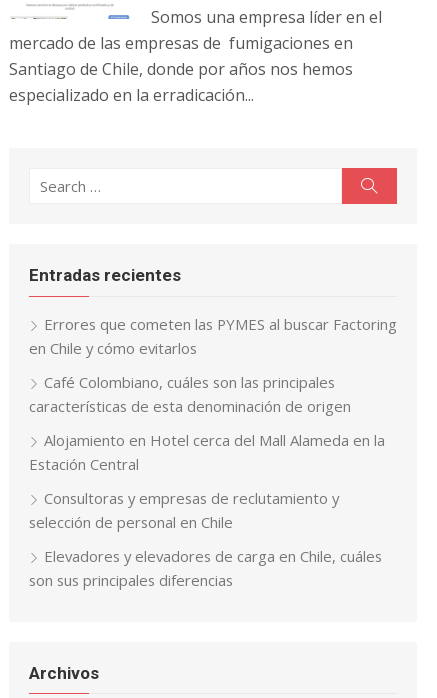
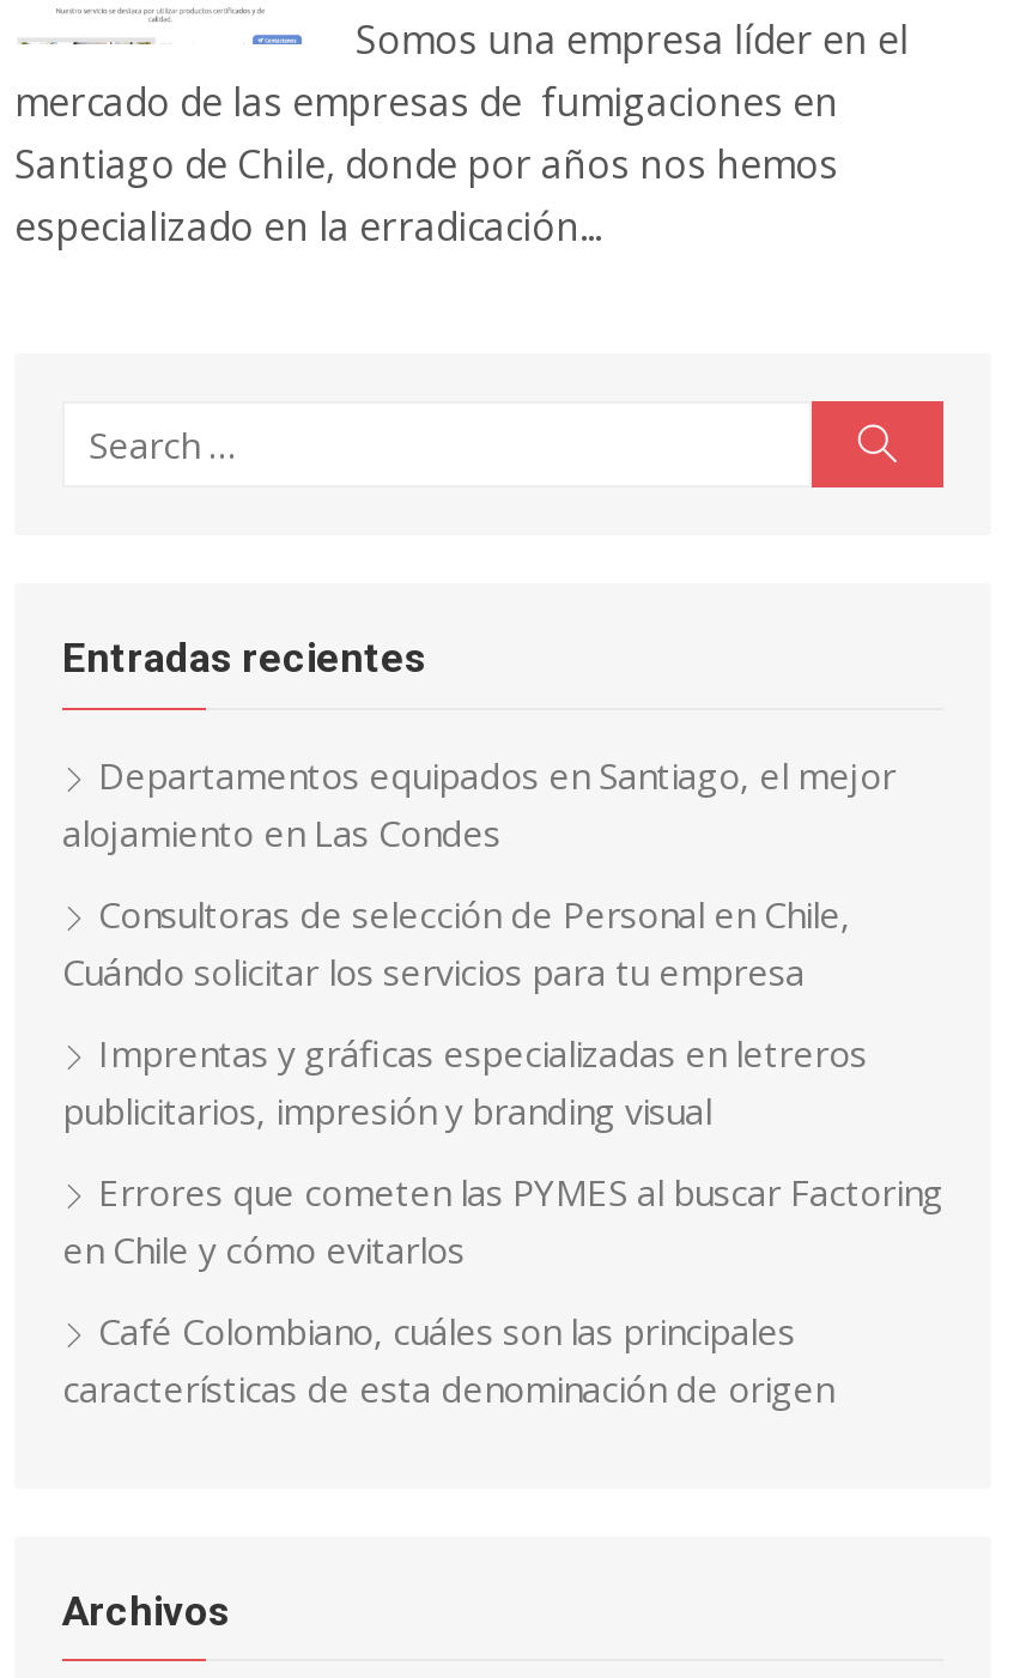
none -> [62,750,896,1133] Departamentos equipados en Santiago, el mejor | alojamiento en Las Condes | Consultoras de selección de Personal en Chile, | Cuándo solicitar los servicios para tu empresa | Imprentas y gráficas especializadas en letreros | publicitarios, impresión y branding visual
moved [29,313,397,415] -> [62,1167,943,1411]: Errores que cometen las PYMES al buscar Factoring | en Chile y cómo evitarlos | Café Colombiano, cuáles son las principales | características de esta denominación de origen
[29,429,385,589] Alojamiento en Hotel cerca del Mall Alameda en la | Estación Central | Consultoras y empresas de reclutamiento y | selección de personal en Chile | Elevadores y elevadores de carga en Chile, cuáles | son sus principales diferencias -> none

